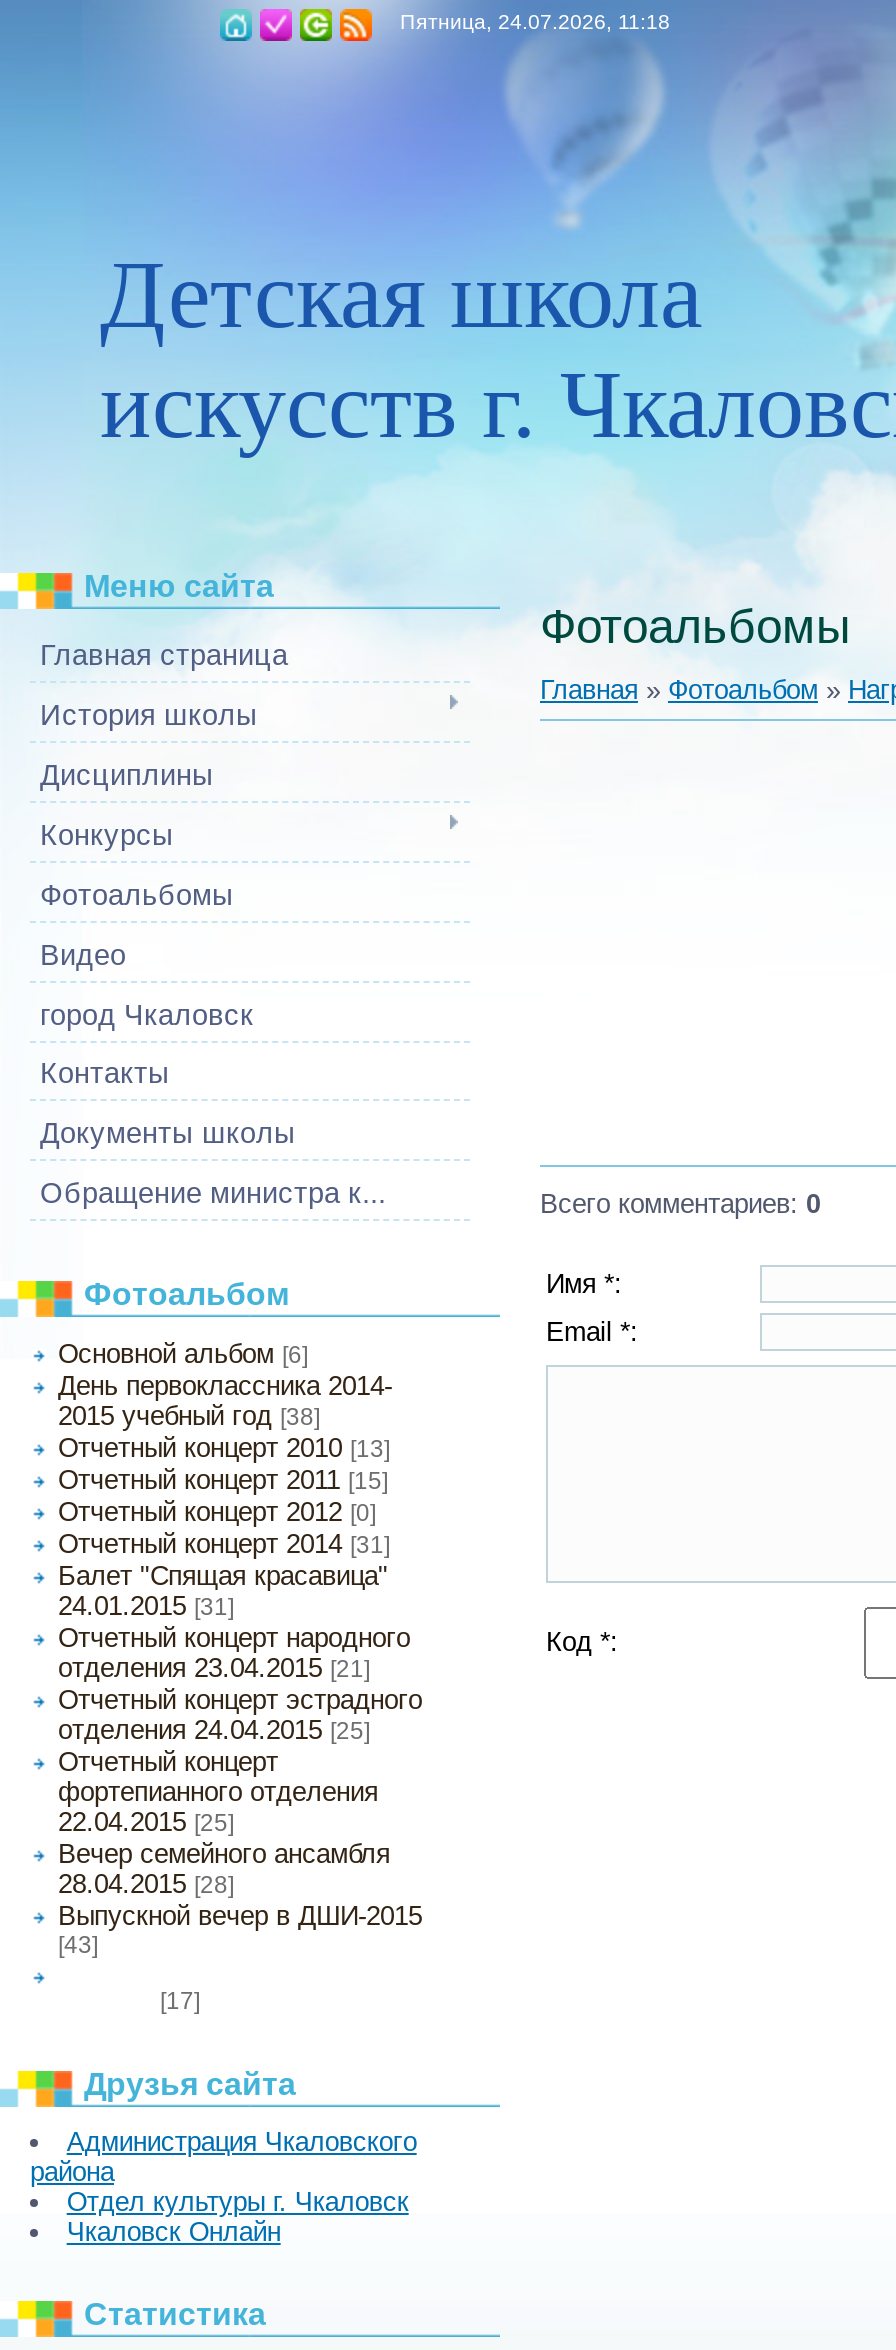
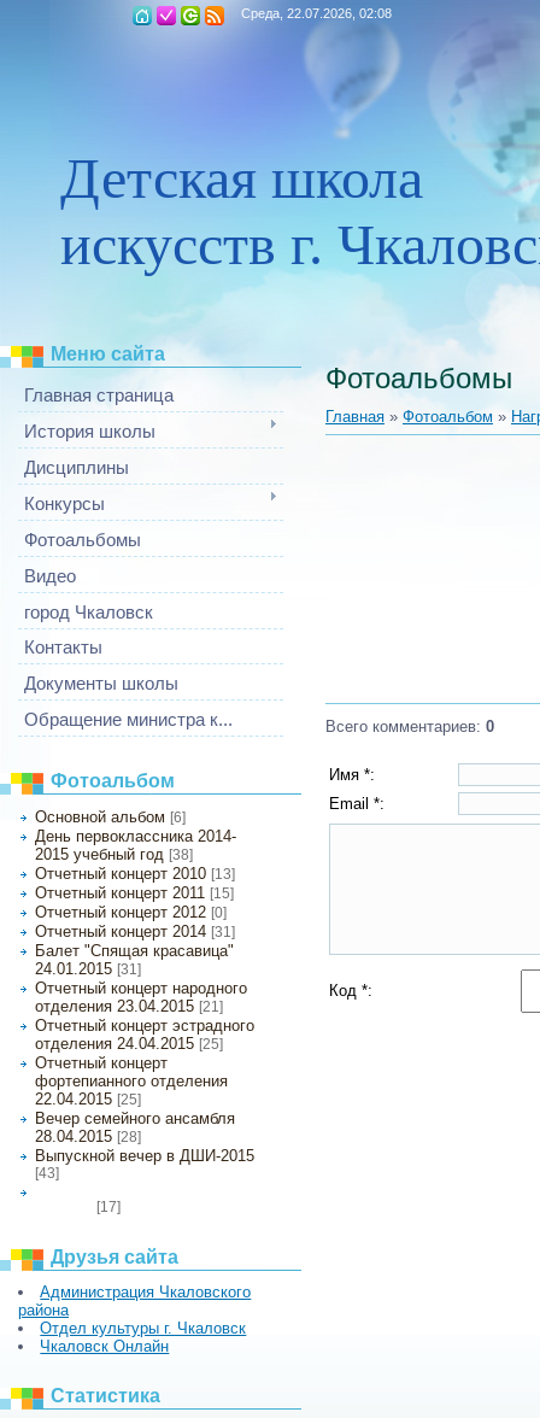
[400,9,670,33] Пятница, 24.07.2026, 11:18 -> [241,6,392,20] Среда, 22.07.2026, 02:08

